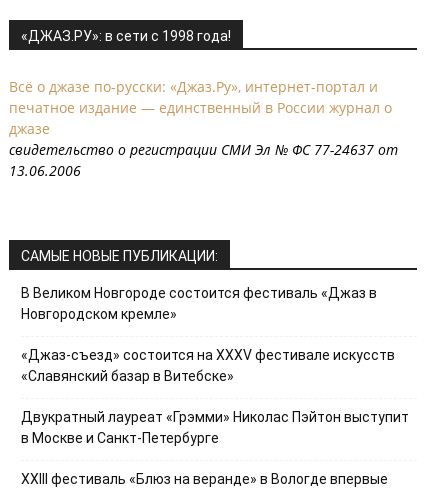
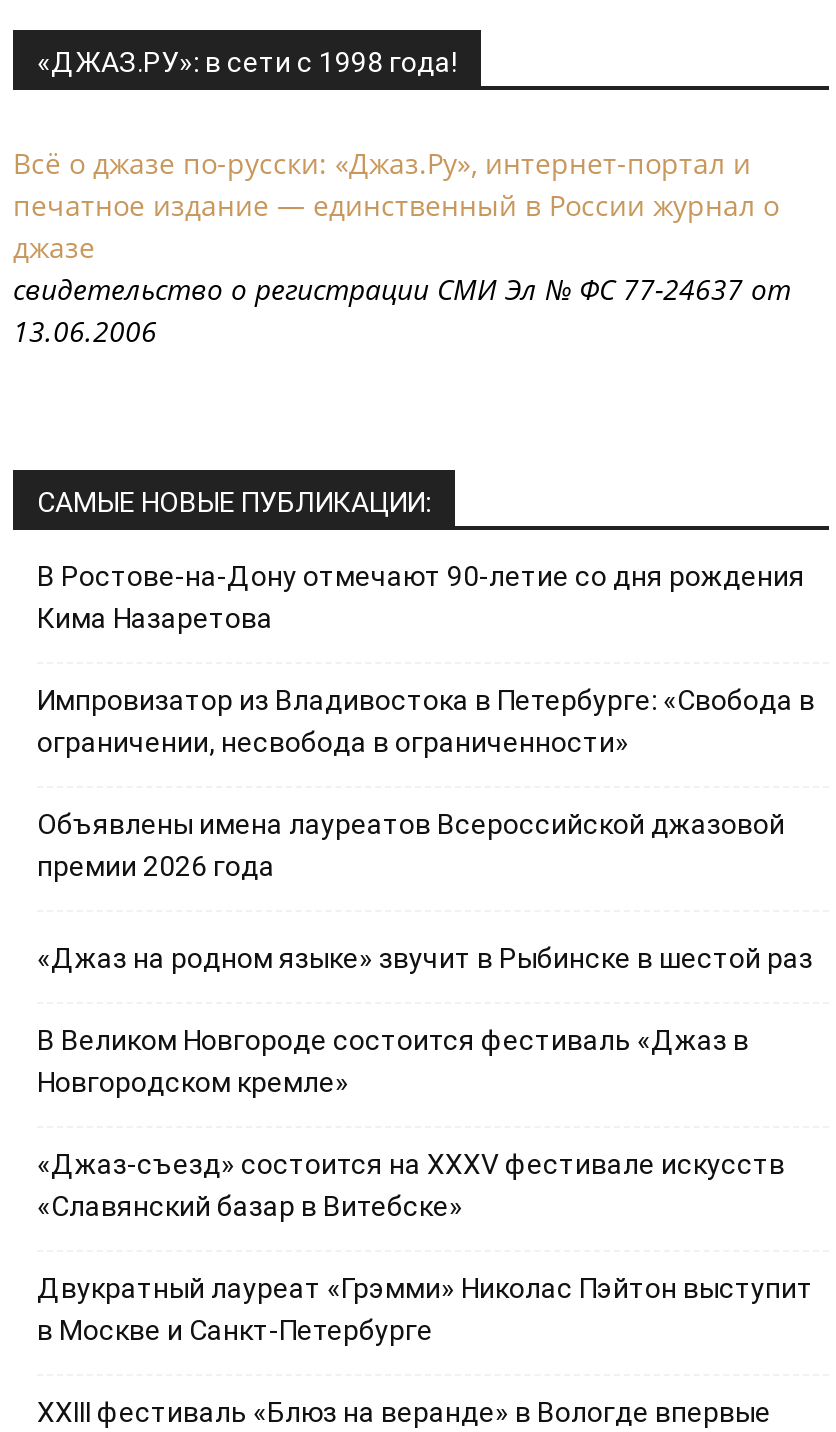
none -> [37,559,815,973] В Ростове-на-Дону отмечают 90-летие со дня рождения | Кима Назаретова | Импровизатор из Владивостока в Петербурге: «Свобода в | ограничении, несвобода в ограниченности» | Объявлены имена лауреатов Всероссийской джазовой | премии 2026 года | «Джаз на родном языке» звучит в Рыбинске в шестой раз

